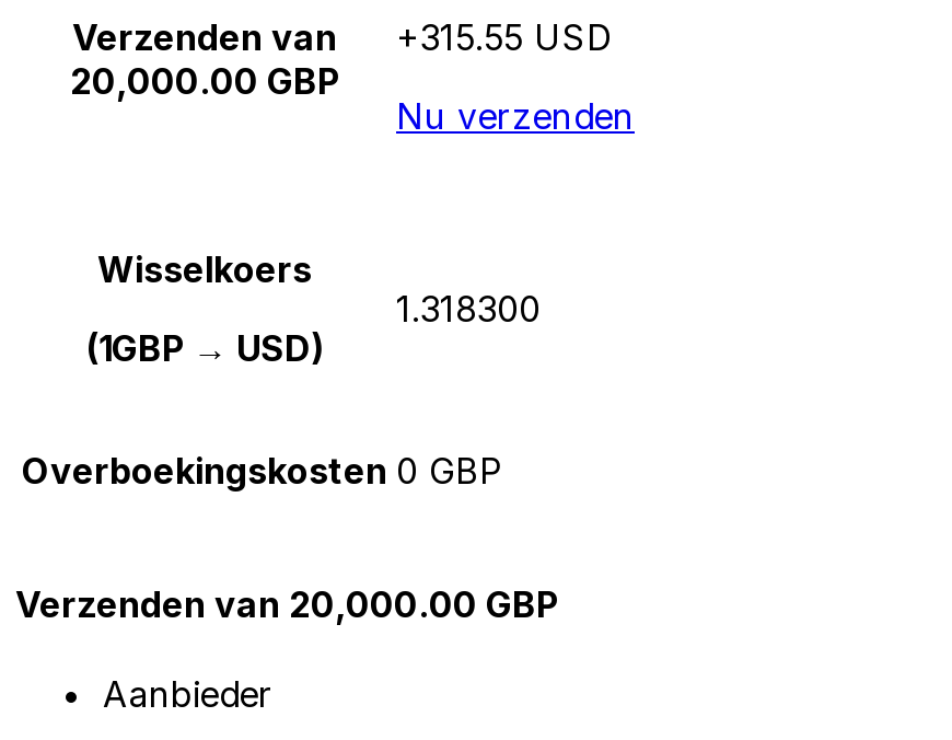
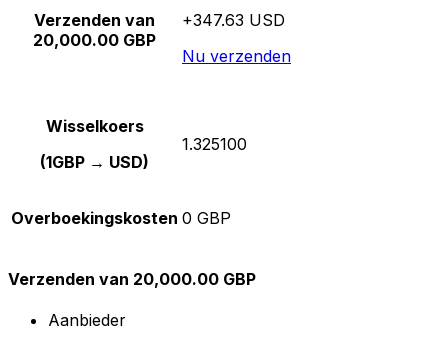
[72,16,613,60] Verzenden van +315.55 USD -> [34,10,285,30] Verzenden van +347.63 USD
[396,287,541,331] 1.318300 -> [182,134,247,154] 1.325100

